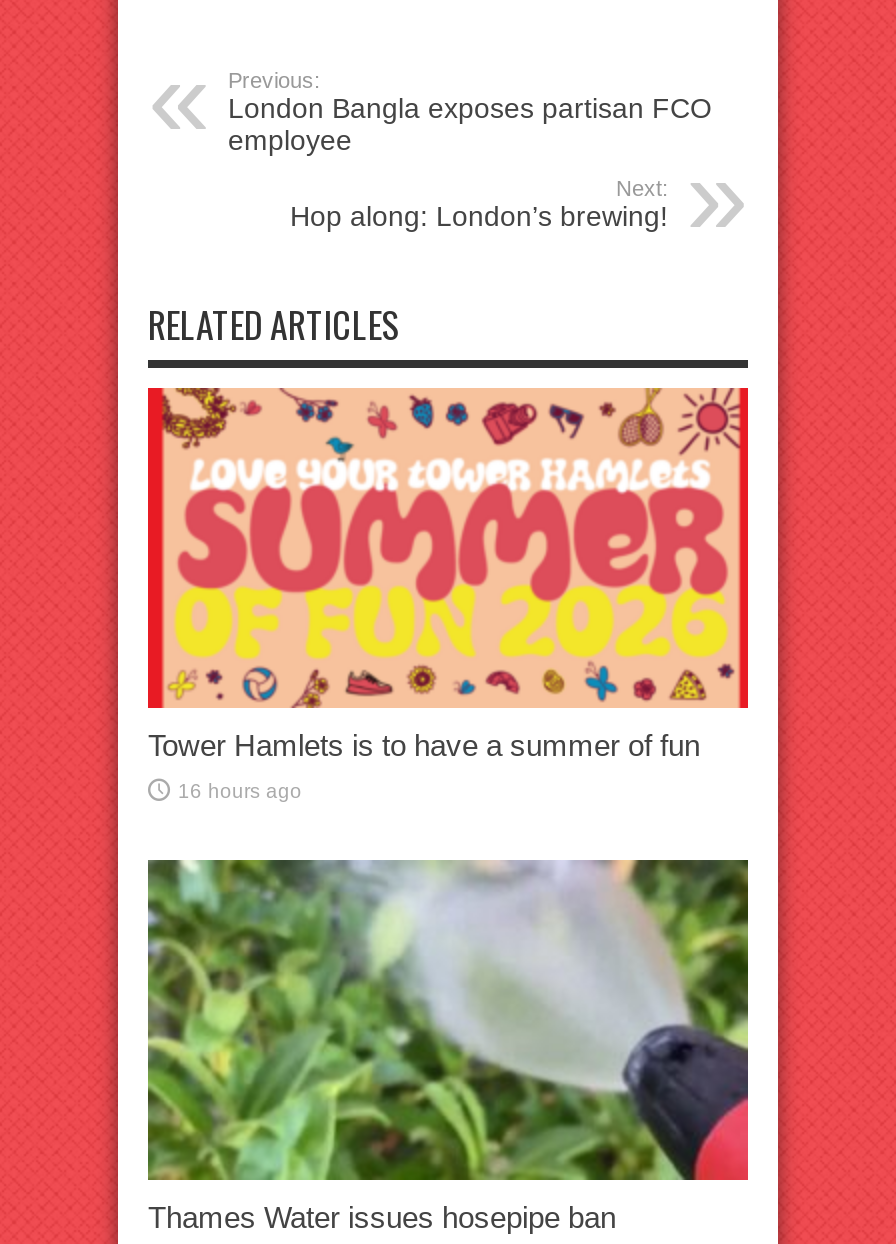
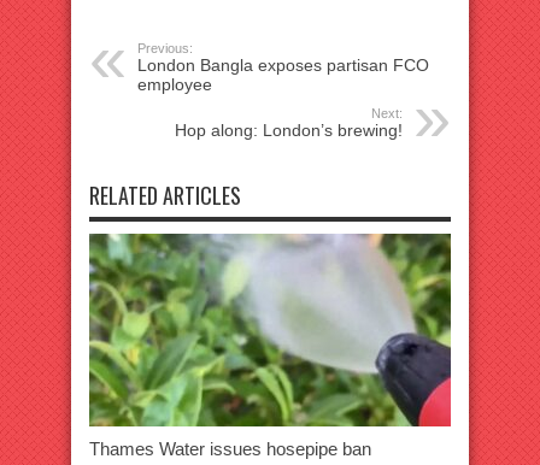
[146,386,750,802] [image] | Tower Hamlets is to have a summer of fun | 16 hours ago -> none

